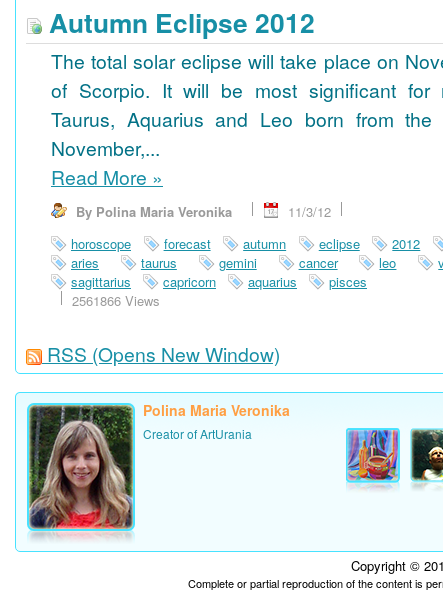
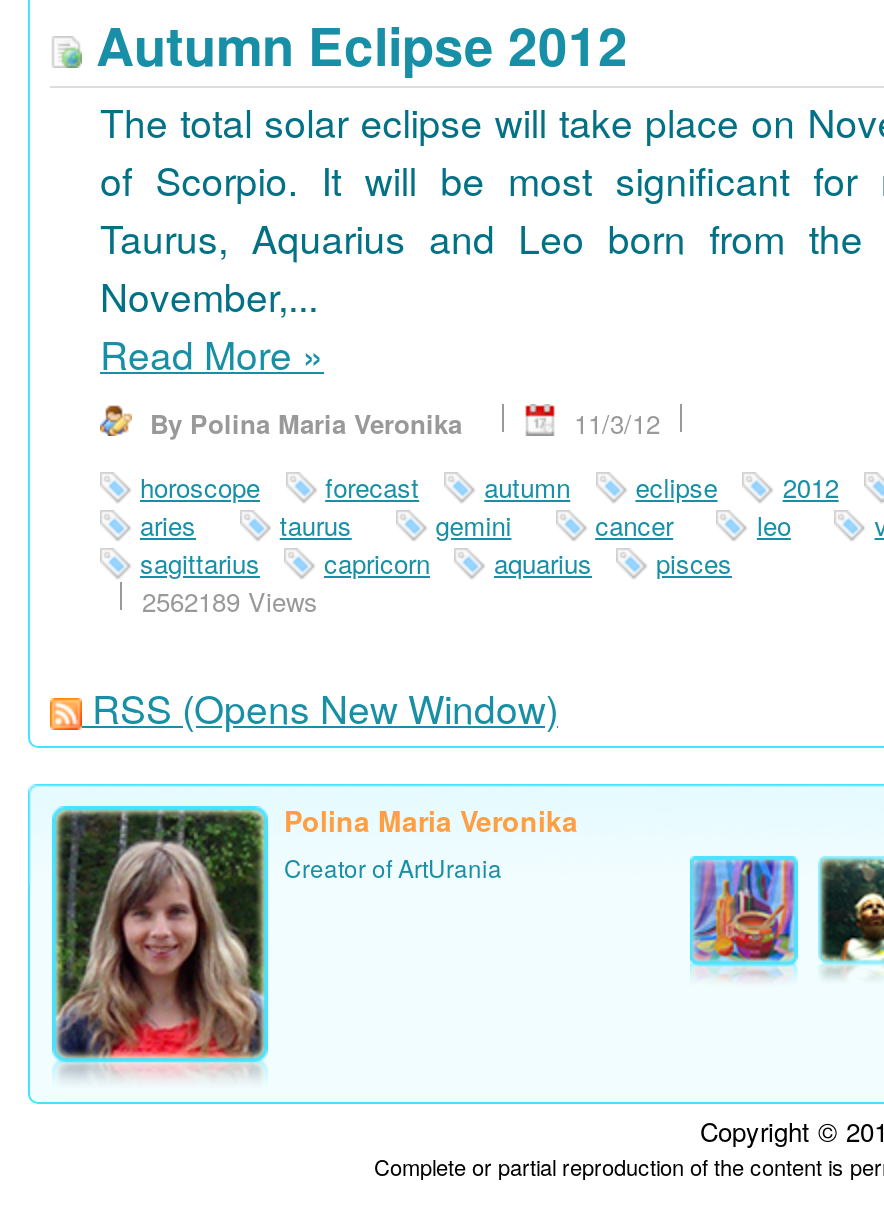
[72,291,160,310] 2561866 Views -> [142,583,318,621] 2562189 Views

